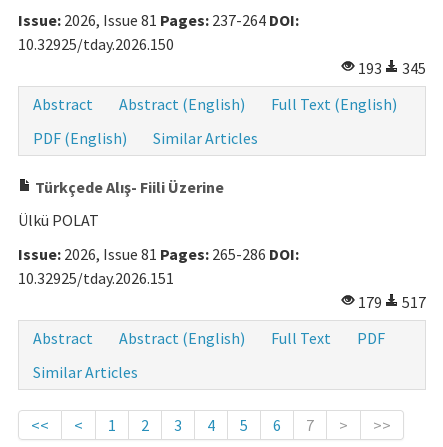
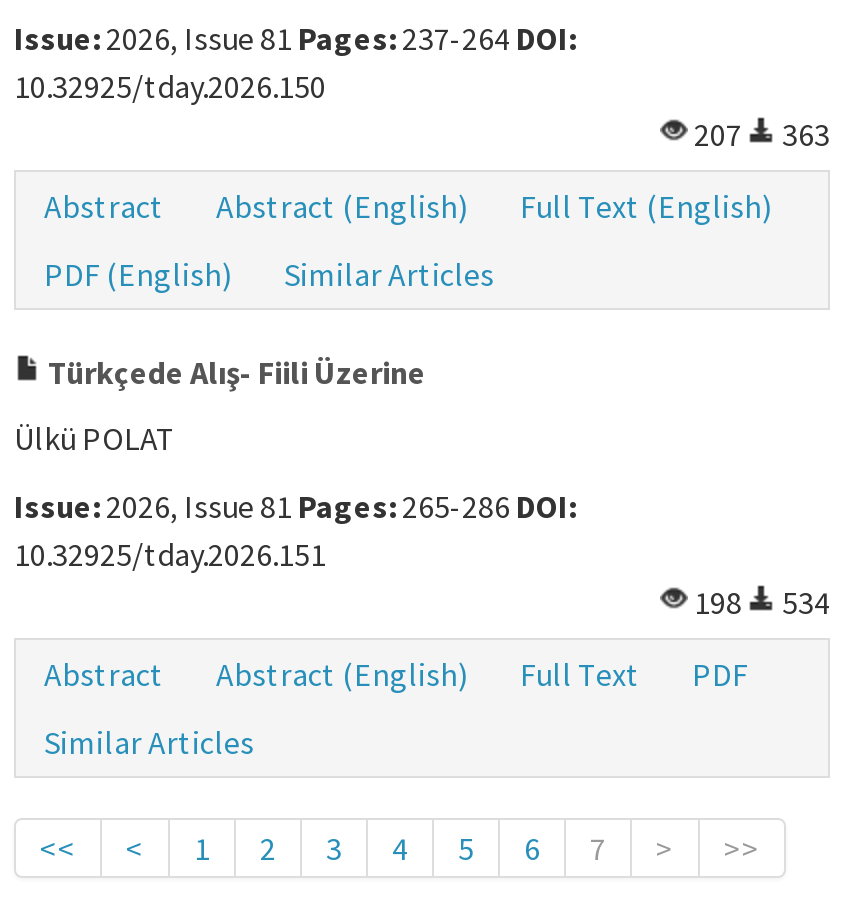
[355,58,385,78] 193 -> [688,115,748,155] 207
[399,58,426,78] 345 -> [776,115,830,155] 363
[355,292,385,312] 179 -> [688,583,748,623] 198
[399,292,426,312] 517 -> [776,583,830,623] 534

